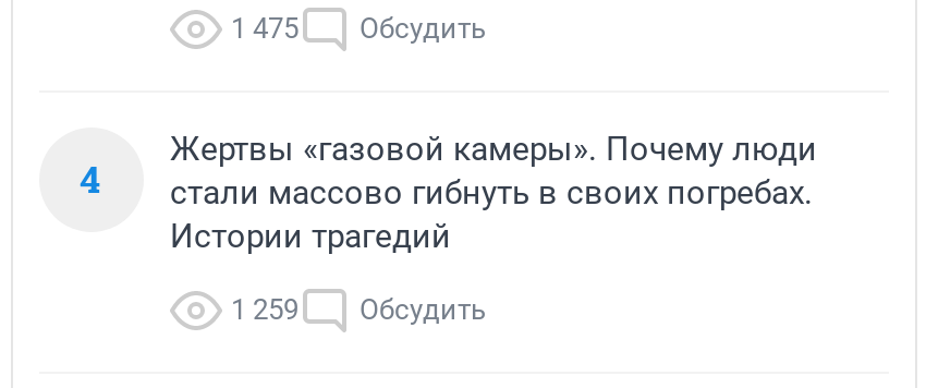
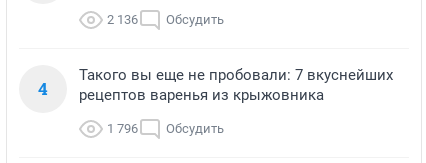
[231,12,486,45] 1 475 Обсудить -> [107,12,224,27] 2 136 Обсудить
[170,130,817,257] Жертвы «газовой камеры». Почему люди | стали массово гибнуть в своих погребах. | Истории трагедий -> [79,66,393,104] Такого вы еще не пробовали: 7 вкуснейших | рецептов варенья из крыжовника
[231,294,486,326] 1 259 Обсудить -> [107,121,224,136] 1 796 Обсудить

